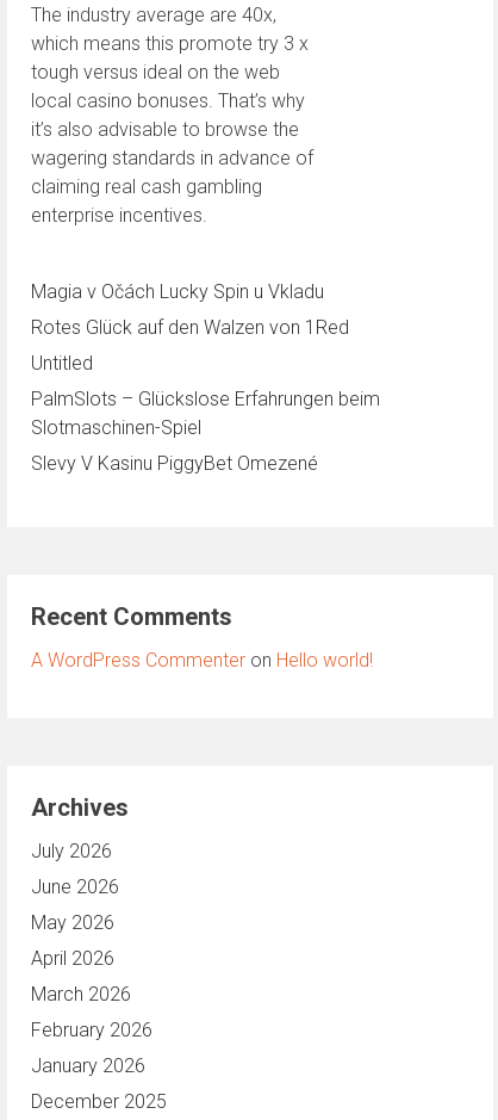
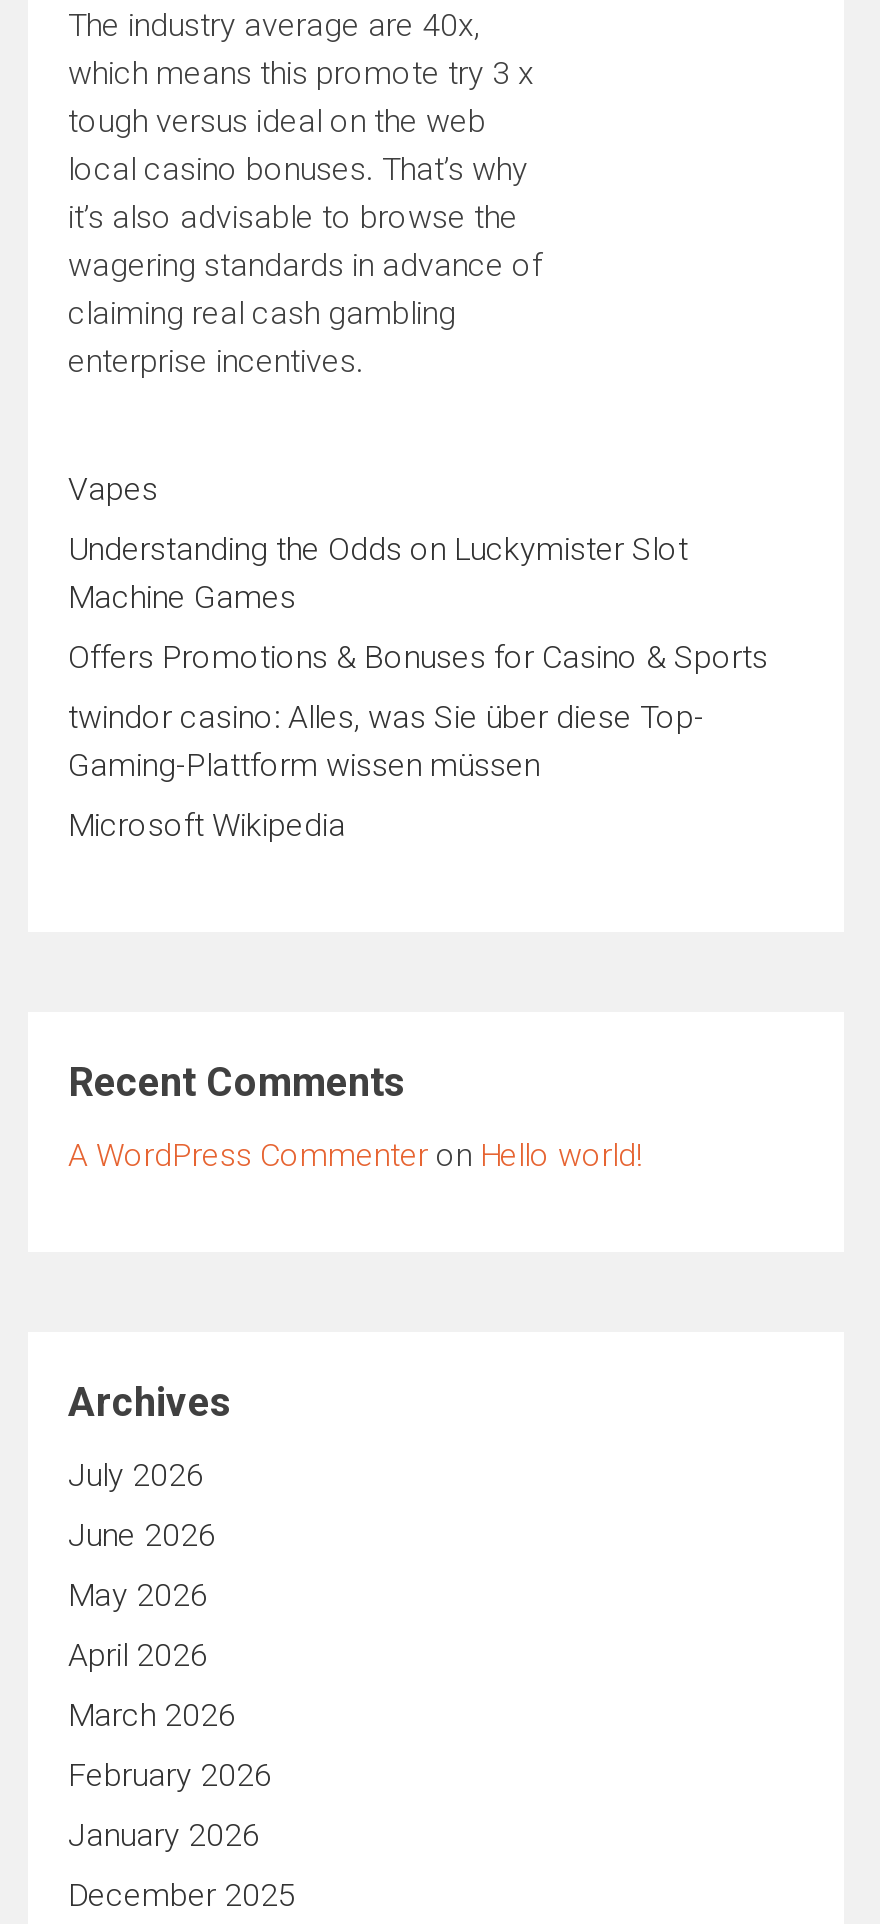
[31,280,324,303] Magia v Očách Lucky Spin u Vkladu -> [68,470,158,508] Vapes
[31,316,349,339] Rotes Glück auf den Walzen von 1Red -> [68,530,688,616] Understanding the Odds on Luckymister Slot | Machine Games
[31,352,93,375] Untitled -> [68,638,768,676] Offers Promotions & Bonuses for Casino & Sports
[31,388,380,439] PalmSlots – Glückslose Erfahrungen beim | Slotmaschinen-Spiel -> [68,698,704,784] twindor casino: Alles, was Sie über diese Top- | Gaming-Plattform wissen müssen
[31,452,318,475] Slevy V Kasinu PiggyBet Omezené -> [68,806,346,844] Microsoft Wikipedia

